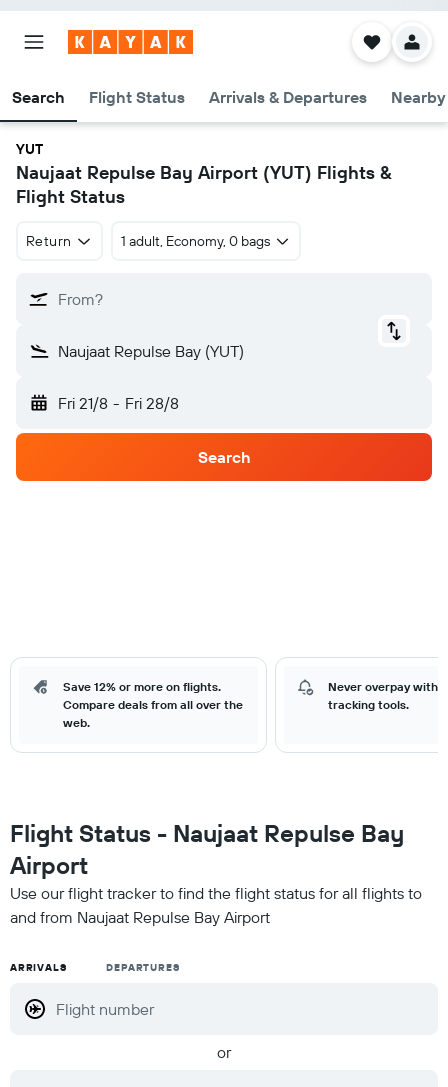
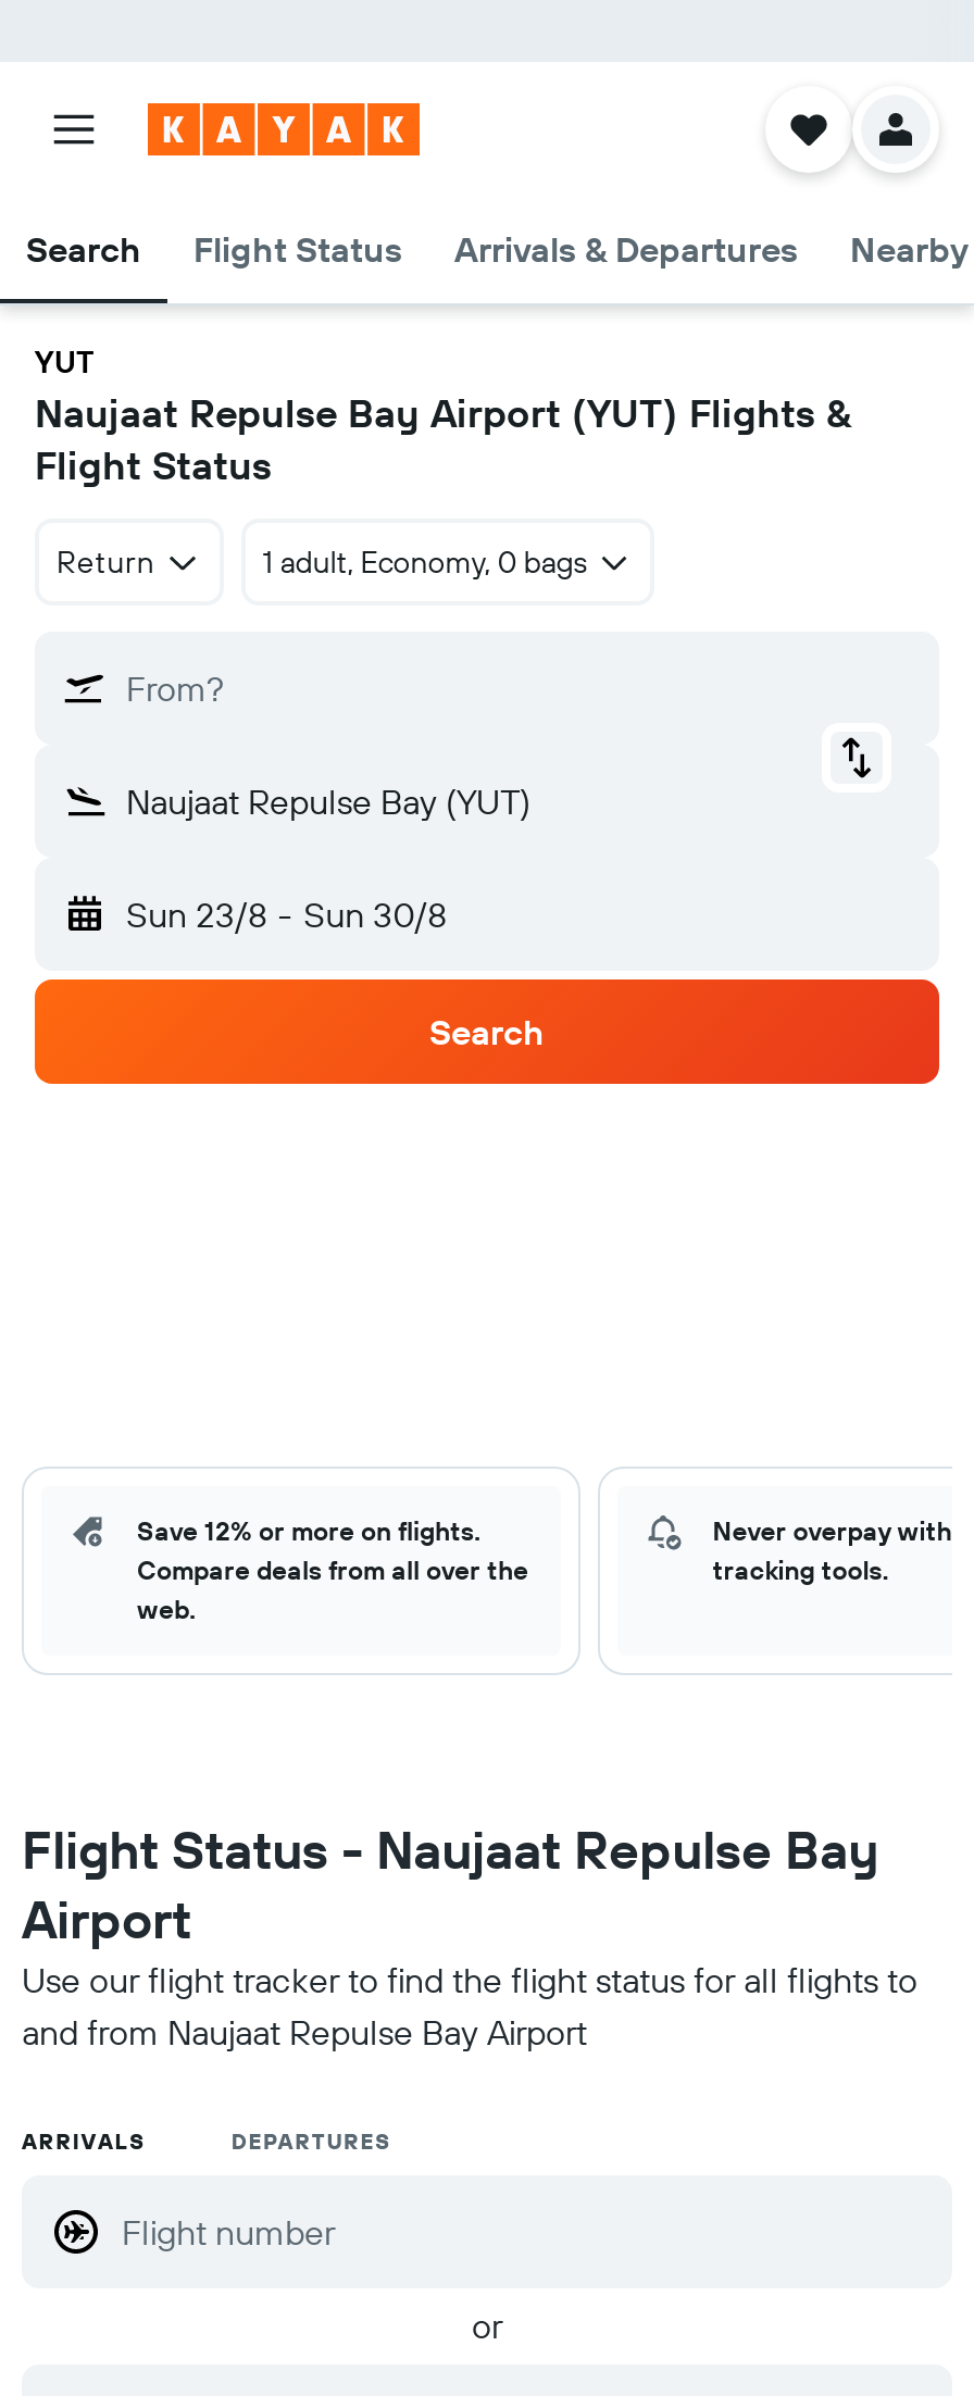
[58,393,179,413] Fri 21/8 - Fri 28/8 -> [126,893,447,936] Sun 23/8 - Sun 30/8

